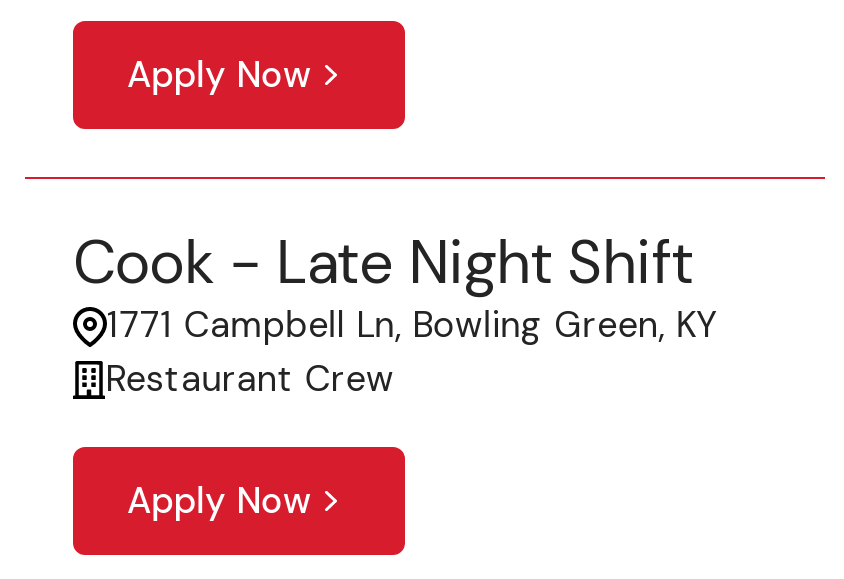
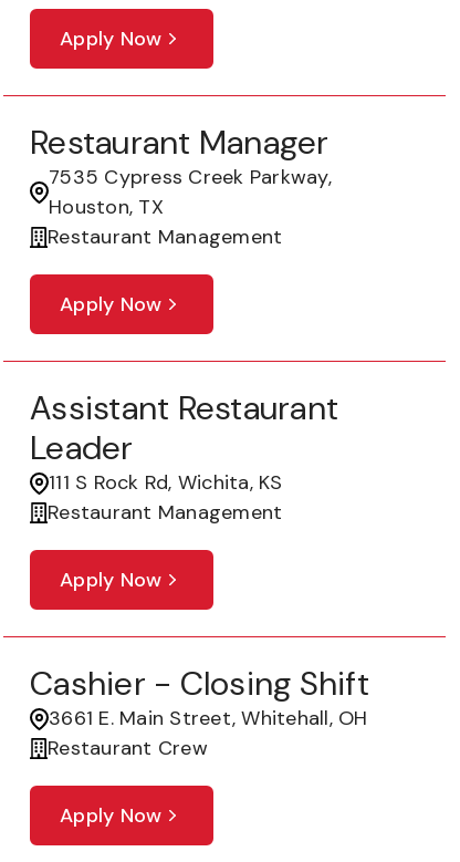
[73,224,717,350] Cook - Late Night Shift | 1771 Campbell Ln, Bowling Green, KY -> [30,121,369,732] Restaurant Manager | 7535 Cypress Creek Parkway, | Houston, TX | Restaurant Management | Apply Now | Assistant Restaurant | Leader | 111 S Rock Rd, Wichita, KS | Restaurant Management | Apply Now | Cashier - Closing Shift | 3661 E. Main Street, Whitehall, OH

